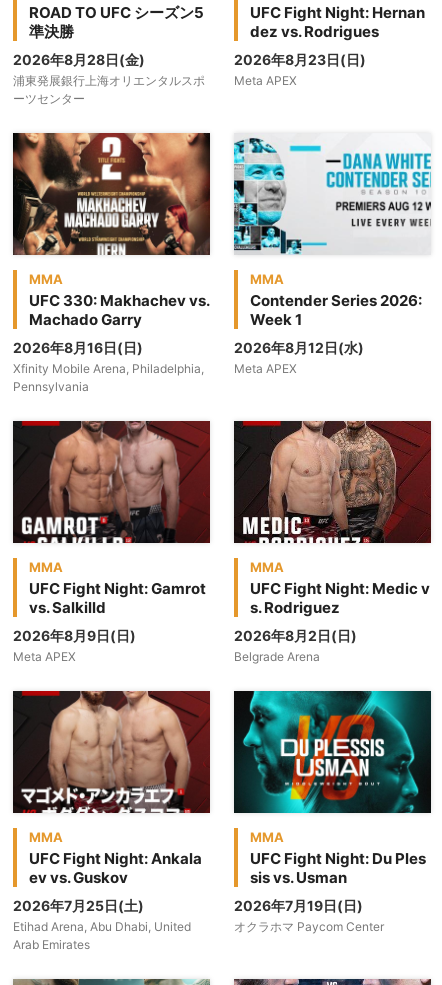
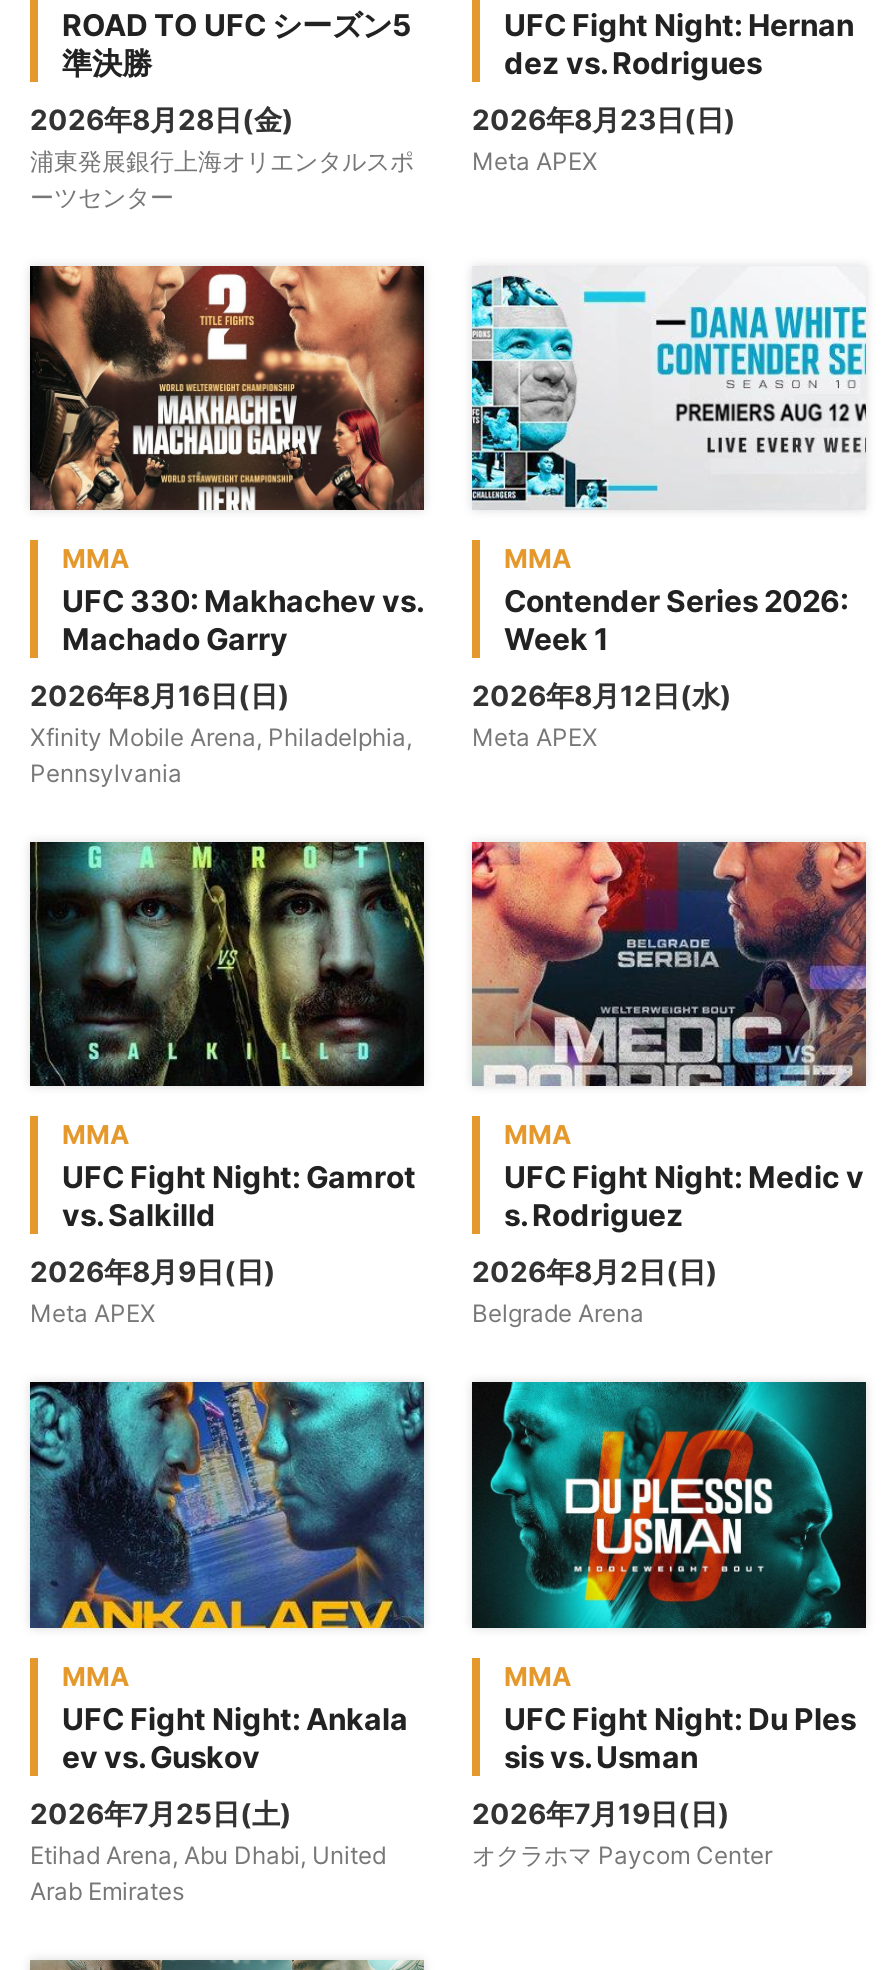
[21,420,211,544] [image] -> [36,840,426,1088] [image]
[233,420,432,544] [image] -> [470,840,868,1088] [image]
[12,690,211,814] [image] -> [28,1380,426,1630] [image]

